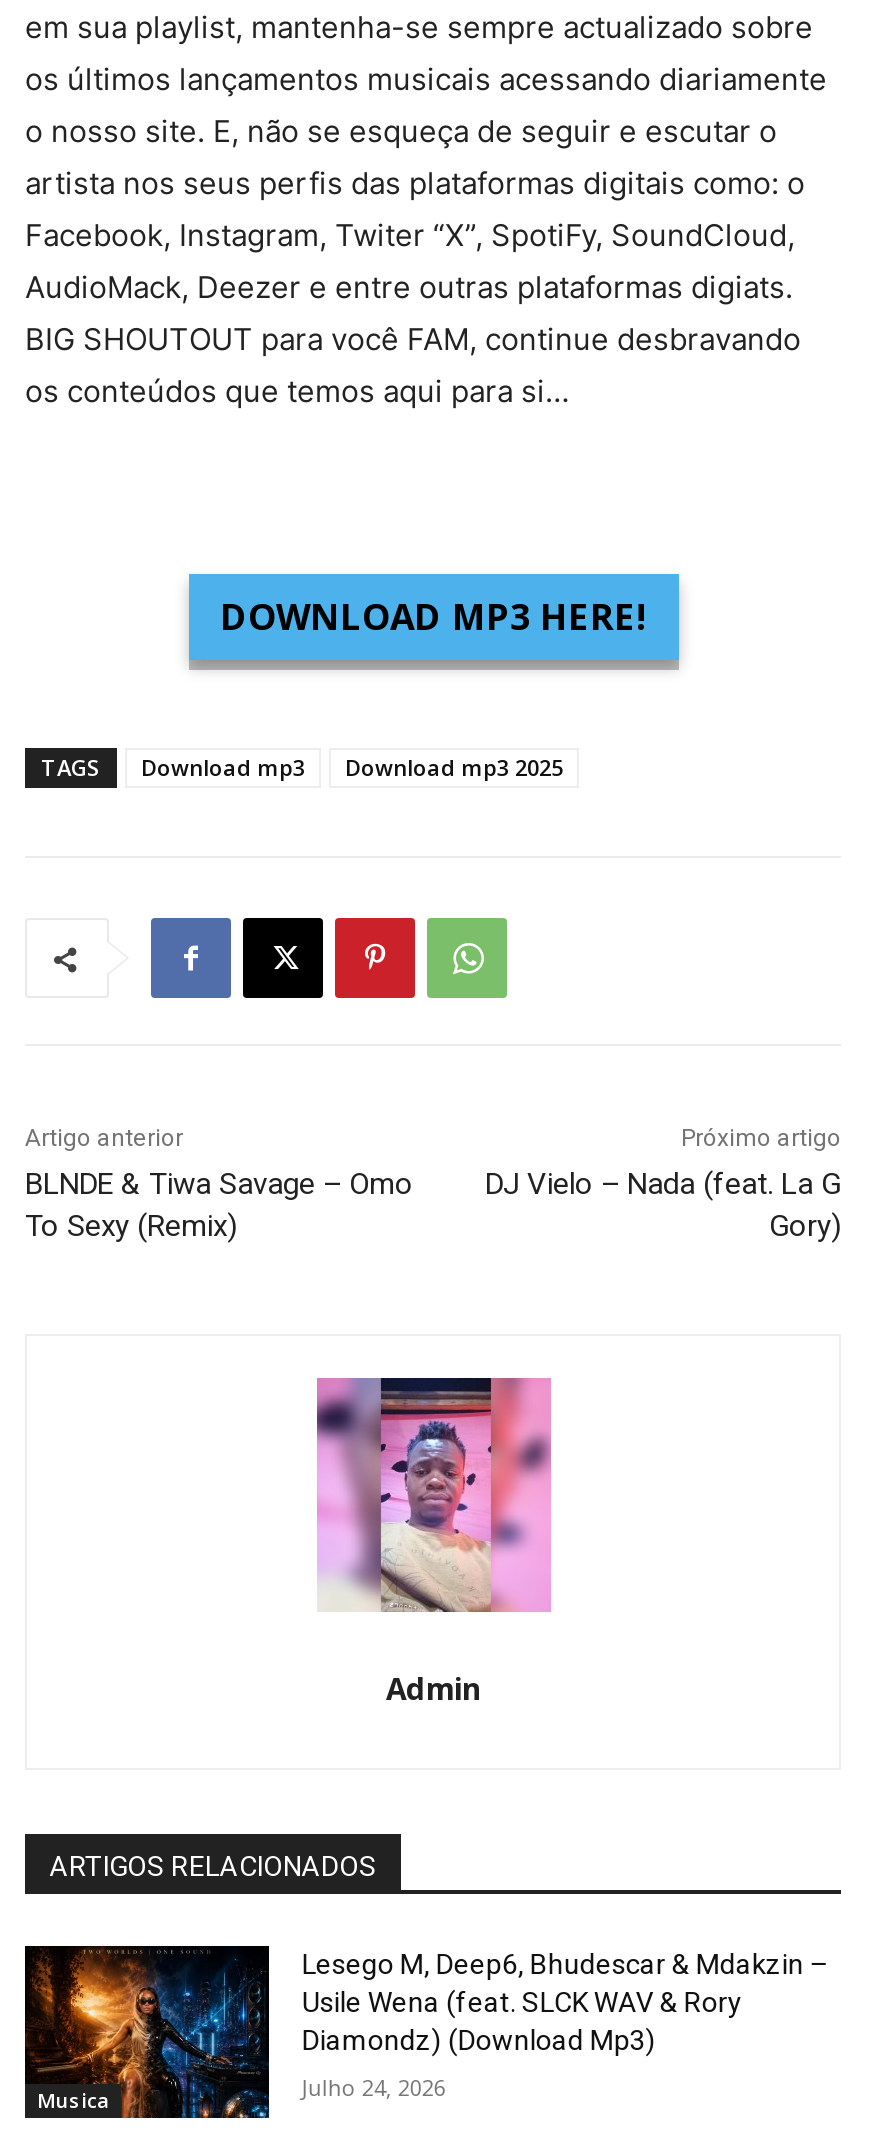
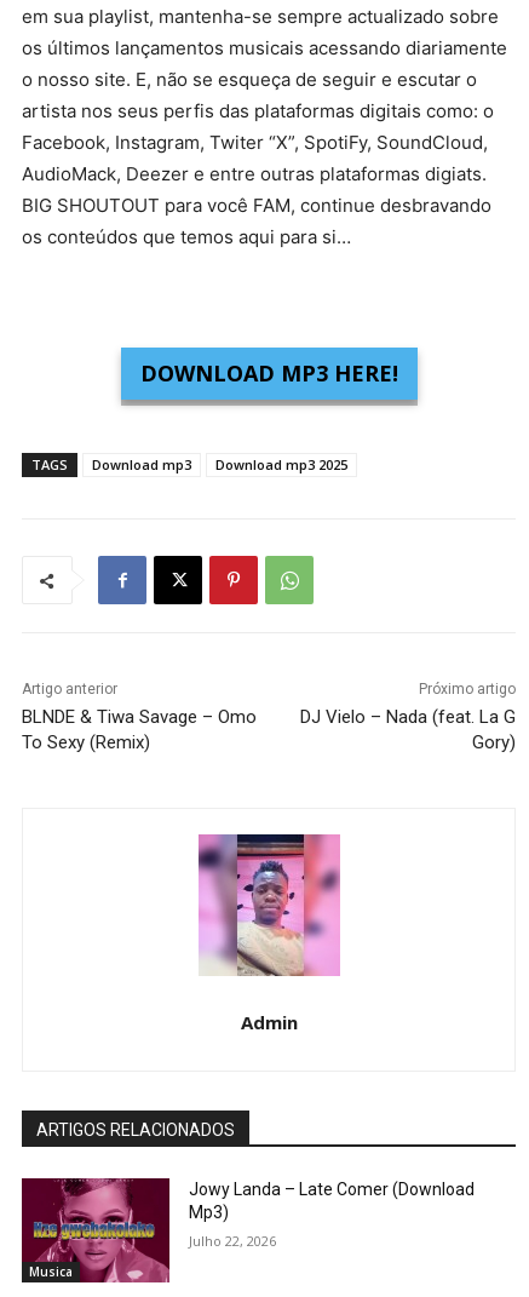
[25,1944,828,2120] [image] | Lesego M, Deep6, Bhudescar & Mdakzin – | Usile Wena (feat. SLCK WAV & Rory | Diamondz) (Download Mp3) -> [22,1177,475,1284] [image] | Jowy Landa – Late Comer (Download | Mp3)
[302,2072,446,2102] Julho 24, 2026 -> [189,1232,276,1250] Julho 22, 2026

